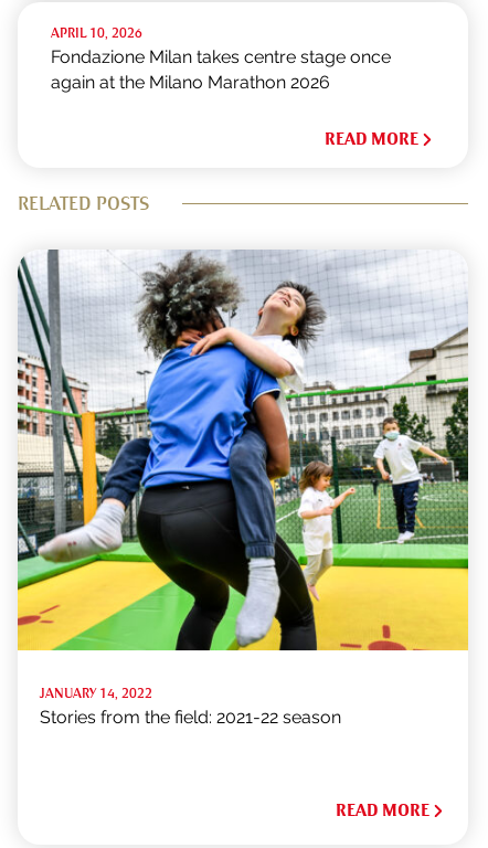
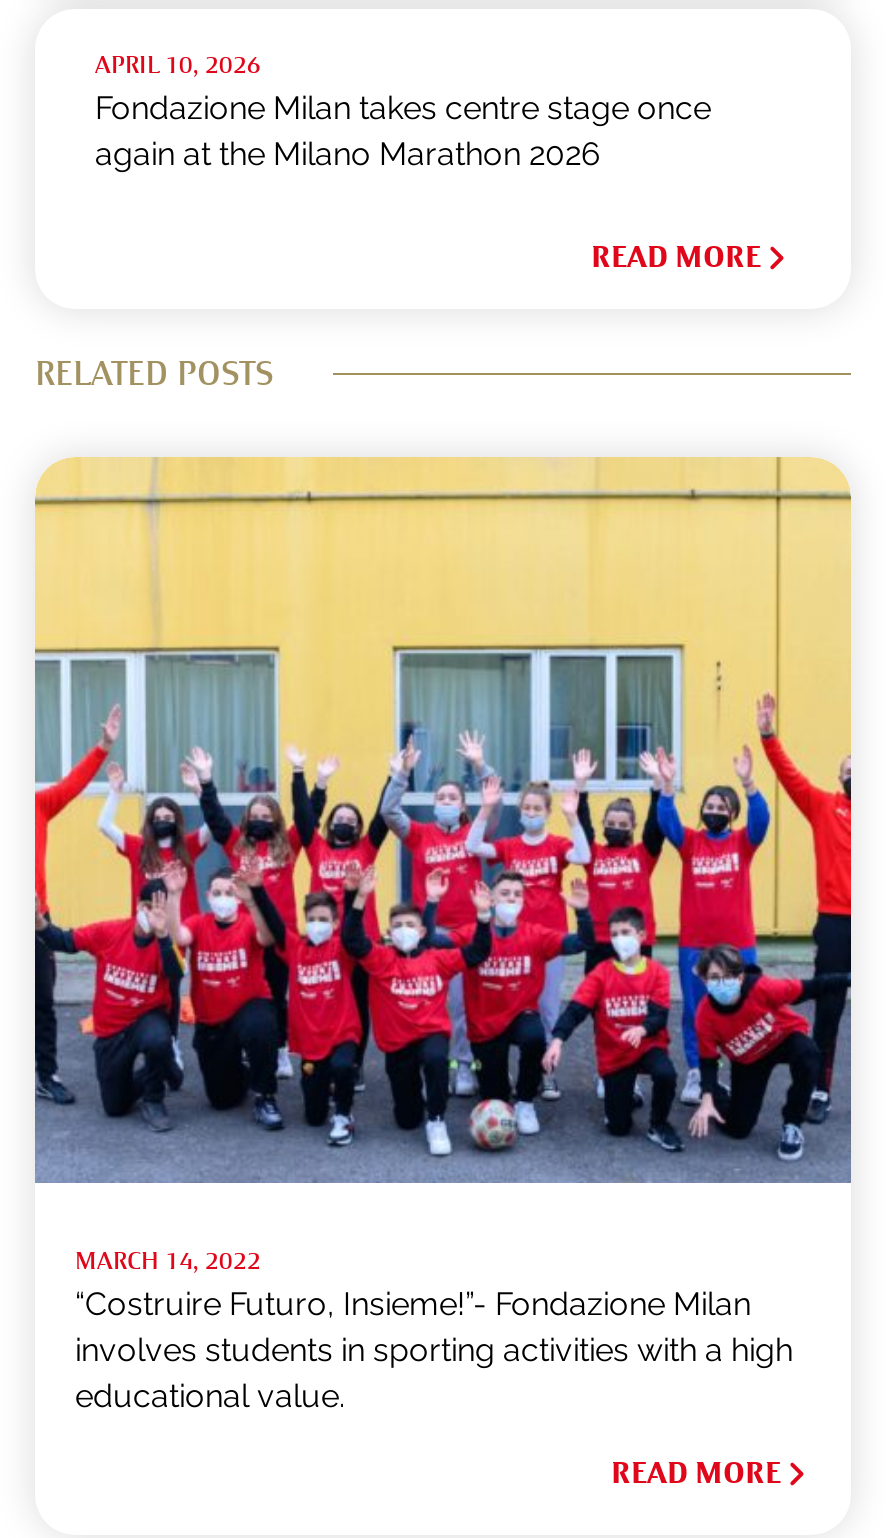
[17,248,469,728] [image] | JANUARY 14, 2022 | Stories from the field: 2021-22 season -> [33,456,853,1414] [image] | MARCH 14, 2022 | “Costruire Futuro, Insieme!”- Fondazione Milan | involves students in sporting activities with a high | educational value.

